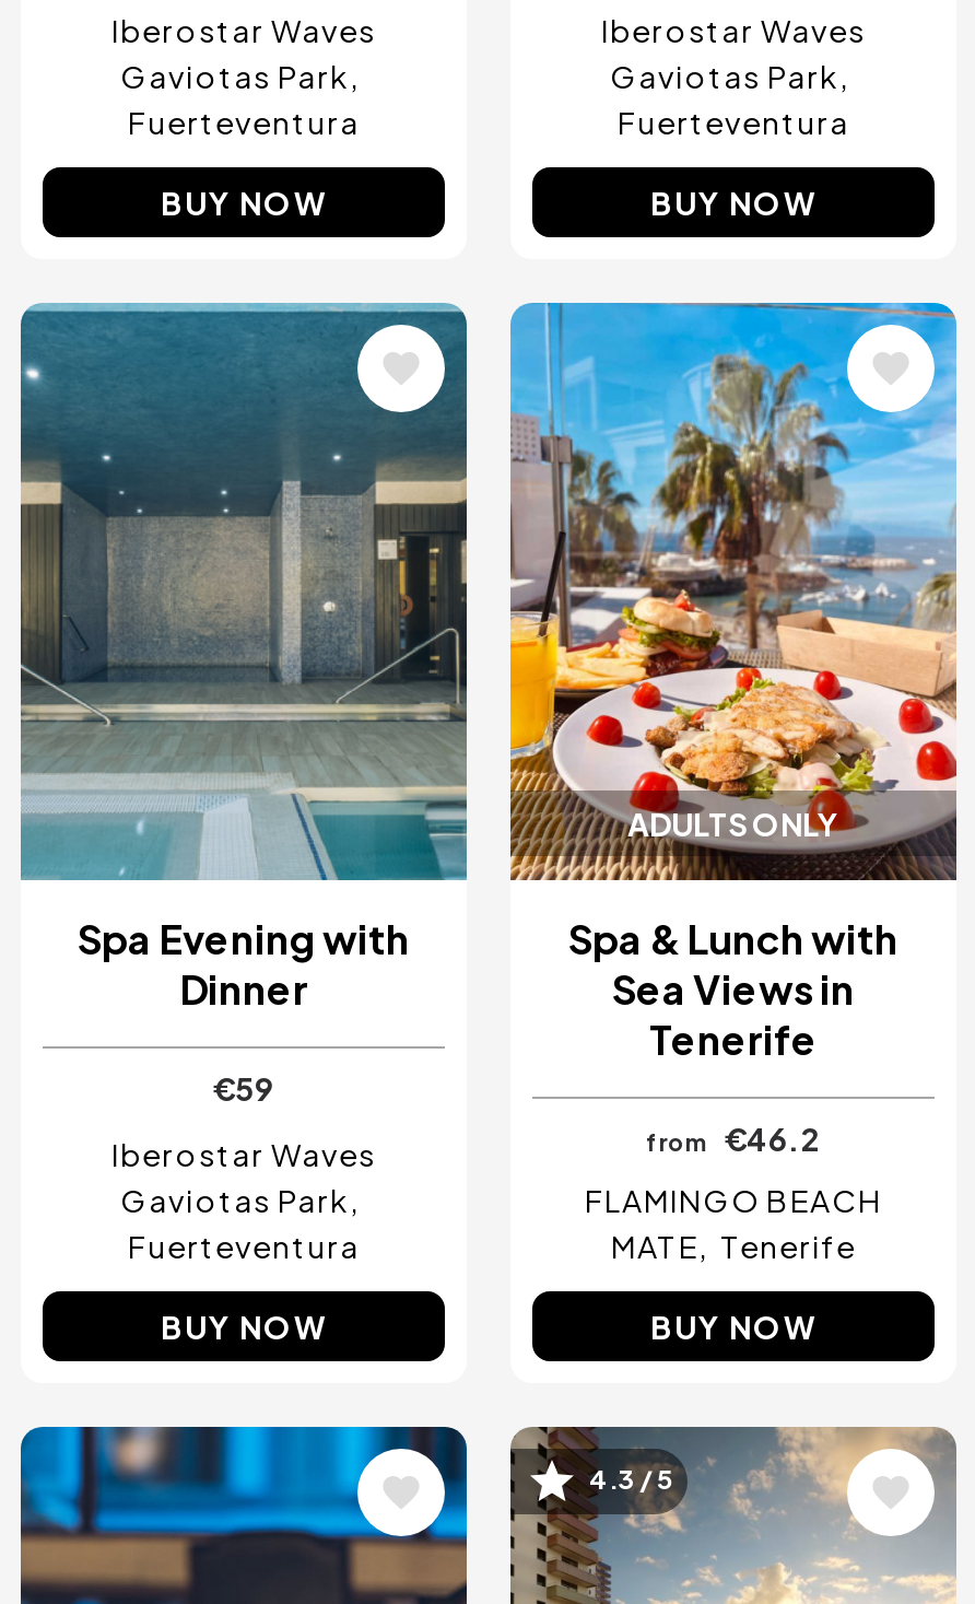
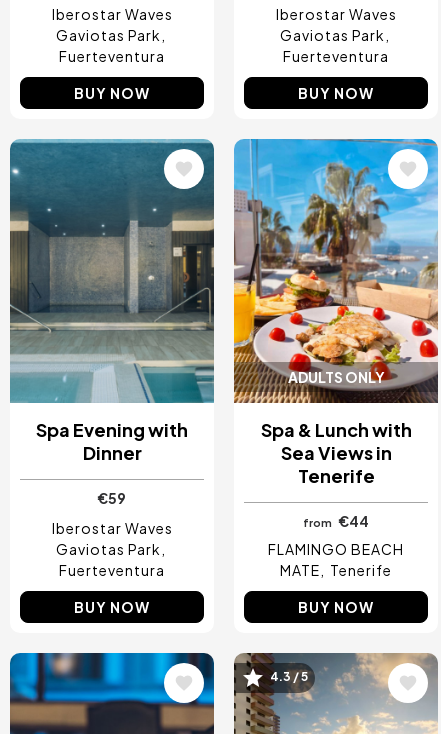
[646,1117,821,1157] from €46.2 -> [303,511,369,529] from €44

